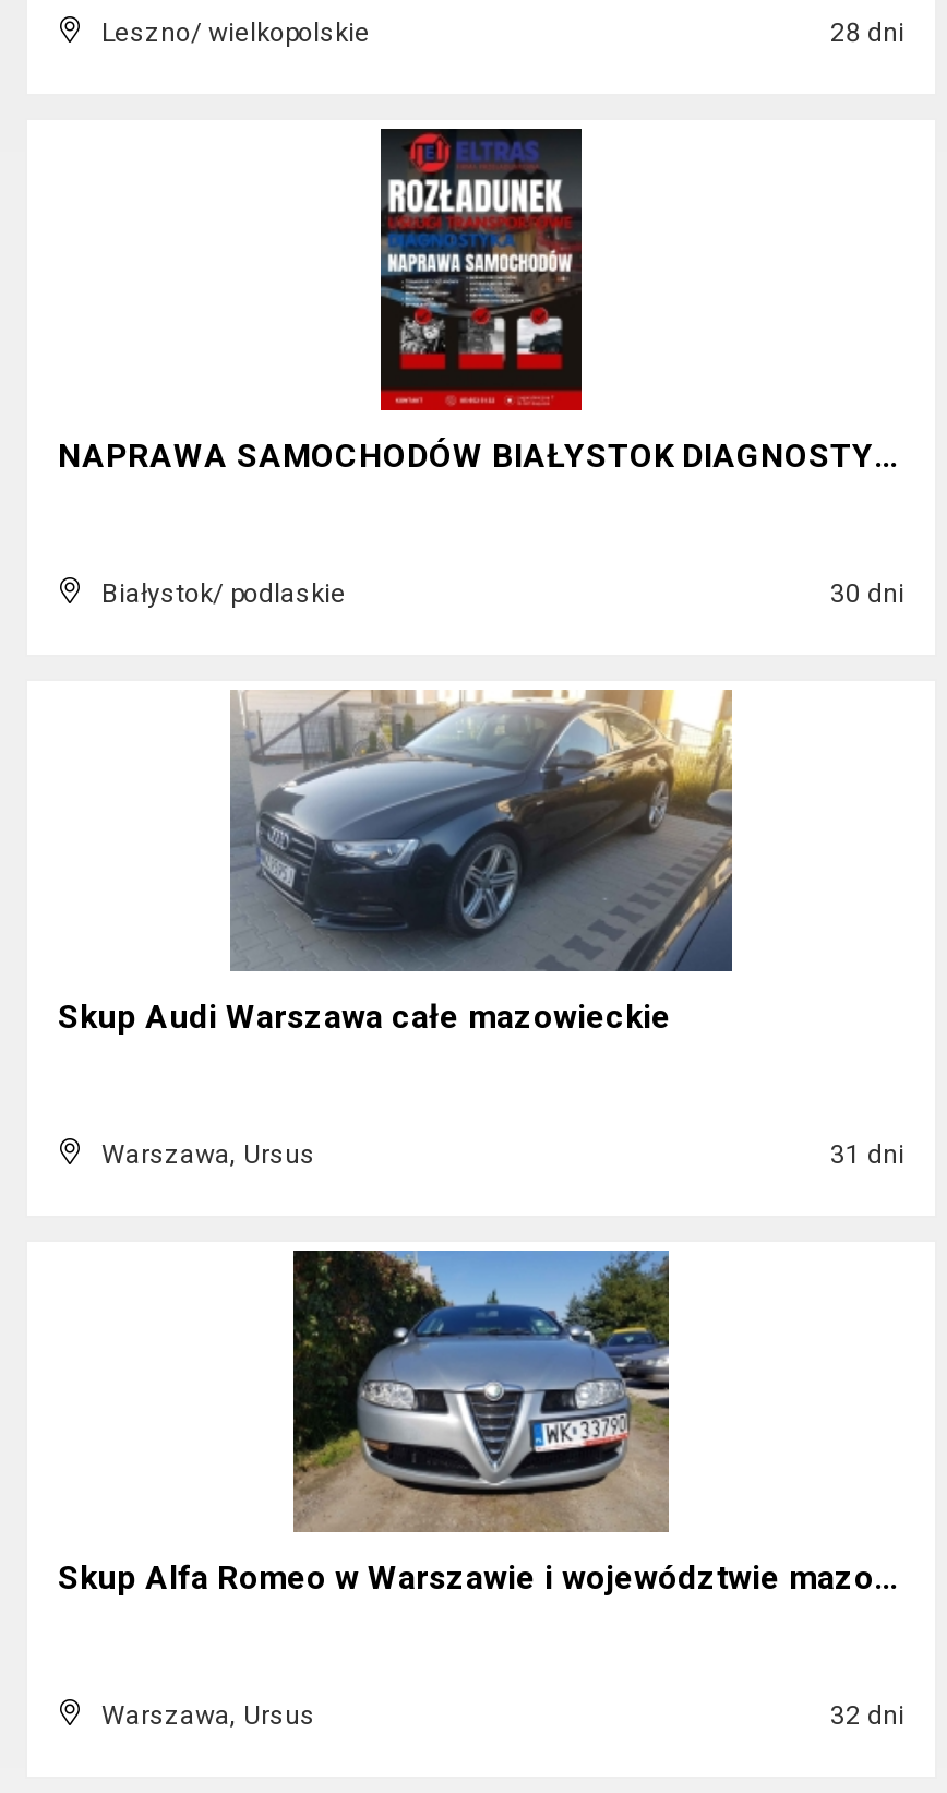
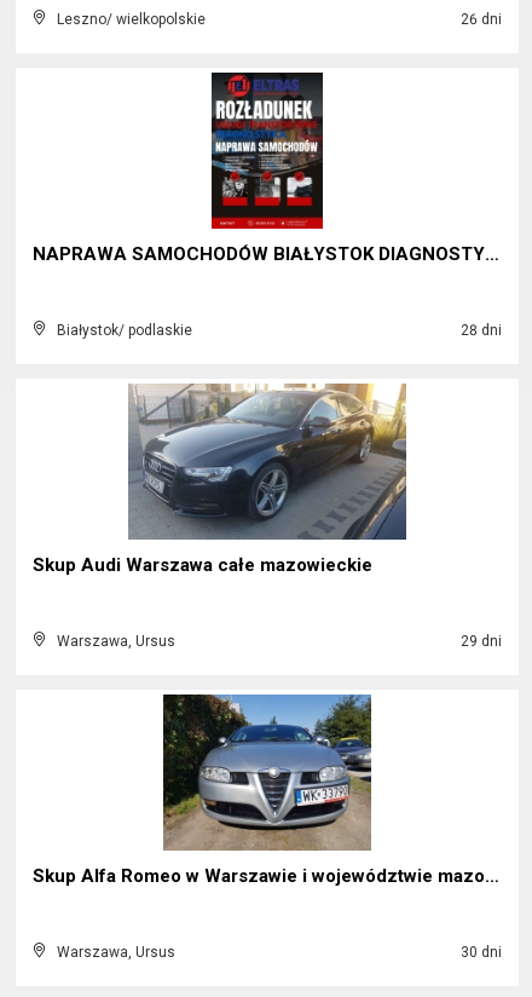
[824,17,904,48] 28 dni -> [457,11,502,28] 26 dni
[824,578,904,609] 30 dni -> [457,322,502,339] 28 dni
[824,1139,904,1170] 31 dni -> [457,633,502,650] 29 dni
[824,1700,904,1731] 32 dni -> [457,944,502,961] 30 dni

